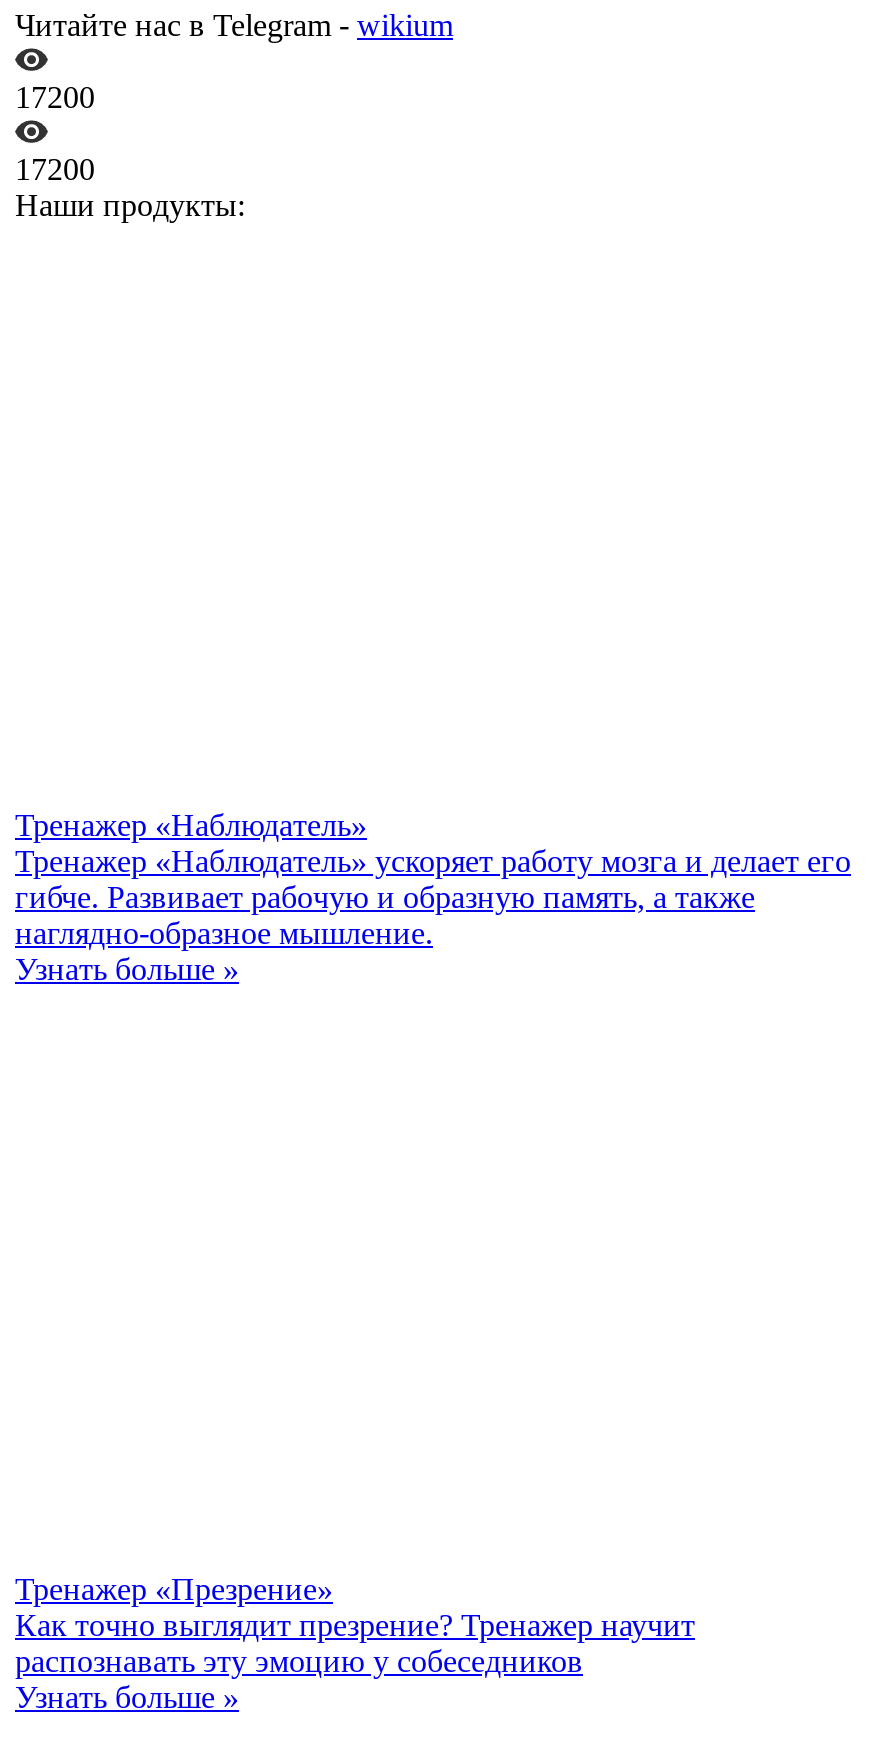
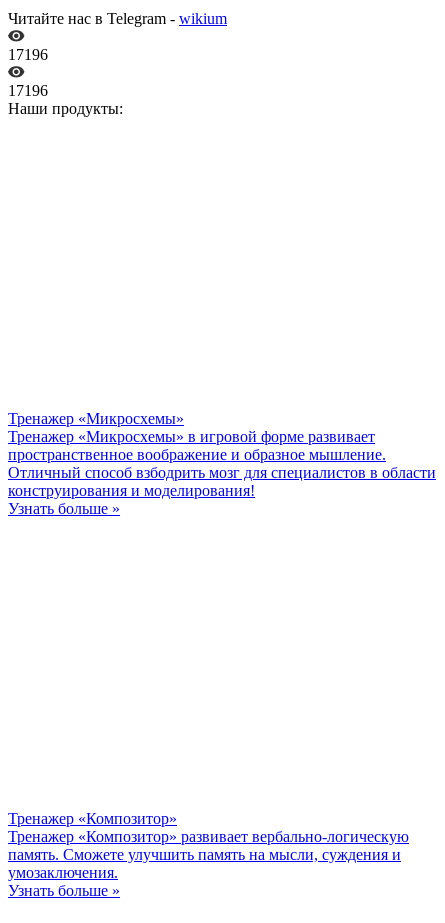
[15,81,95,115] 17200 -> [8,46,48,63] 17196
[15,153,95,187] 17200 -> [8,82,48,99] 17196
[15,809,851,951] Тренажер «Наблюдатель» | Тренажер «Наблюдатель» ускоряет работу мозга и делает его | гибче. Развивает рабочую и образную память, а также | наглядно-образное мышление. -> [8,410,436,499] Тренажер «Микросхемы» | Тренажер «Микросхемы» в игровой форме развивает | пространственное воображение и образное мышление. | Отличный способ взбодрить мозг для специалистов в области | конструирования и моделирования!
[15,1573,695,1679] Тренажер «Презрение» | Как точно выглядит презрение? Тренажер научит | распознавать эту эмоцию у собеседников -> [8,810,409,881] Тренажер «Композитор» | Тренажер «Композитор» развивает вербально-логическую | память. Сможете улучшить память на мысли, суждения и | умозаключения.

